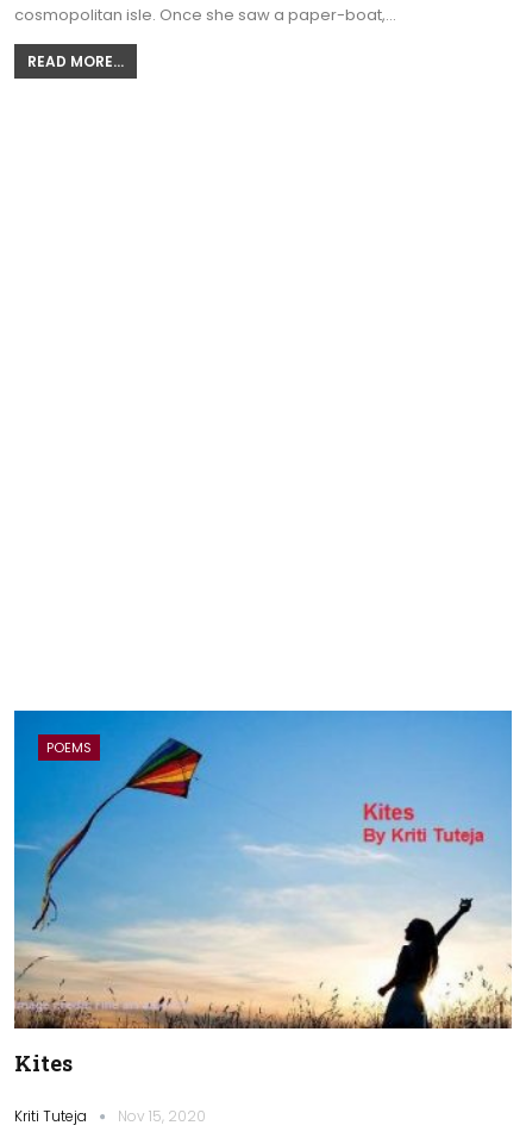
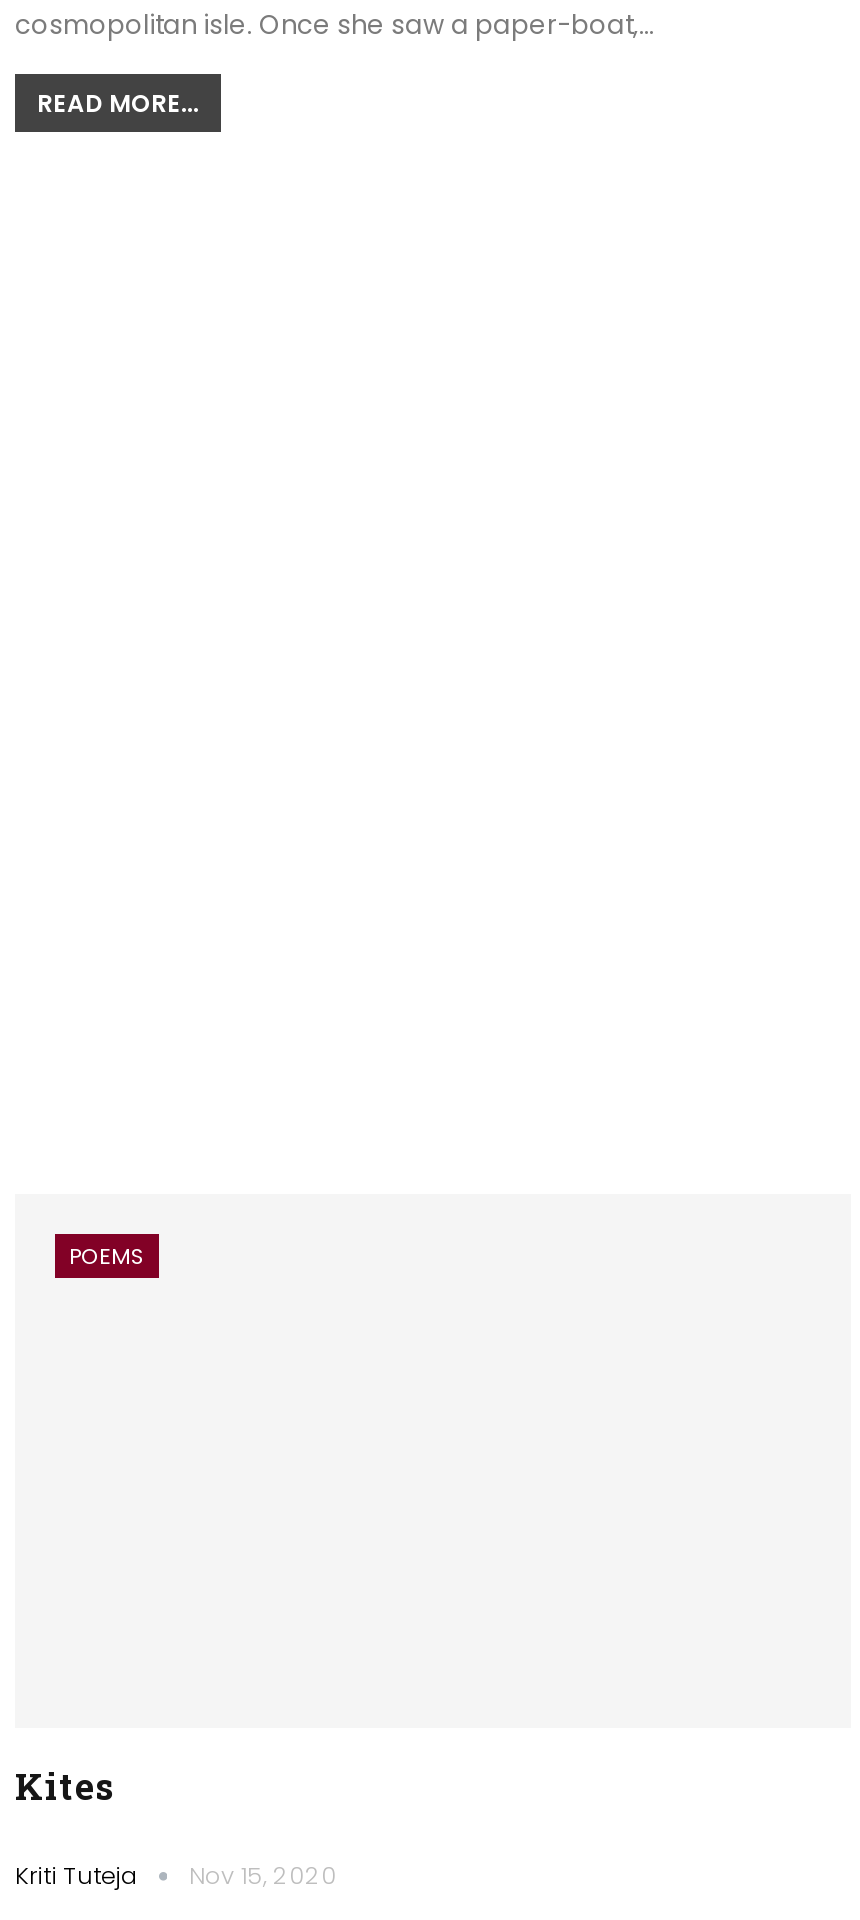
[13,709,513,1030] [image] -> none

